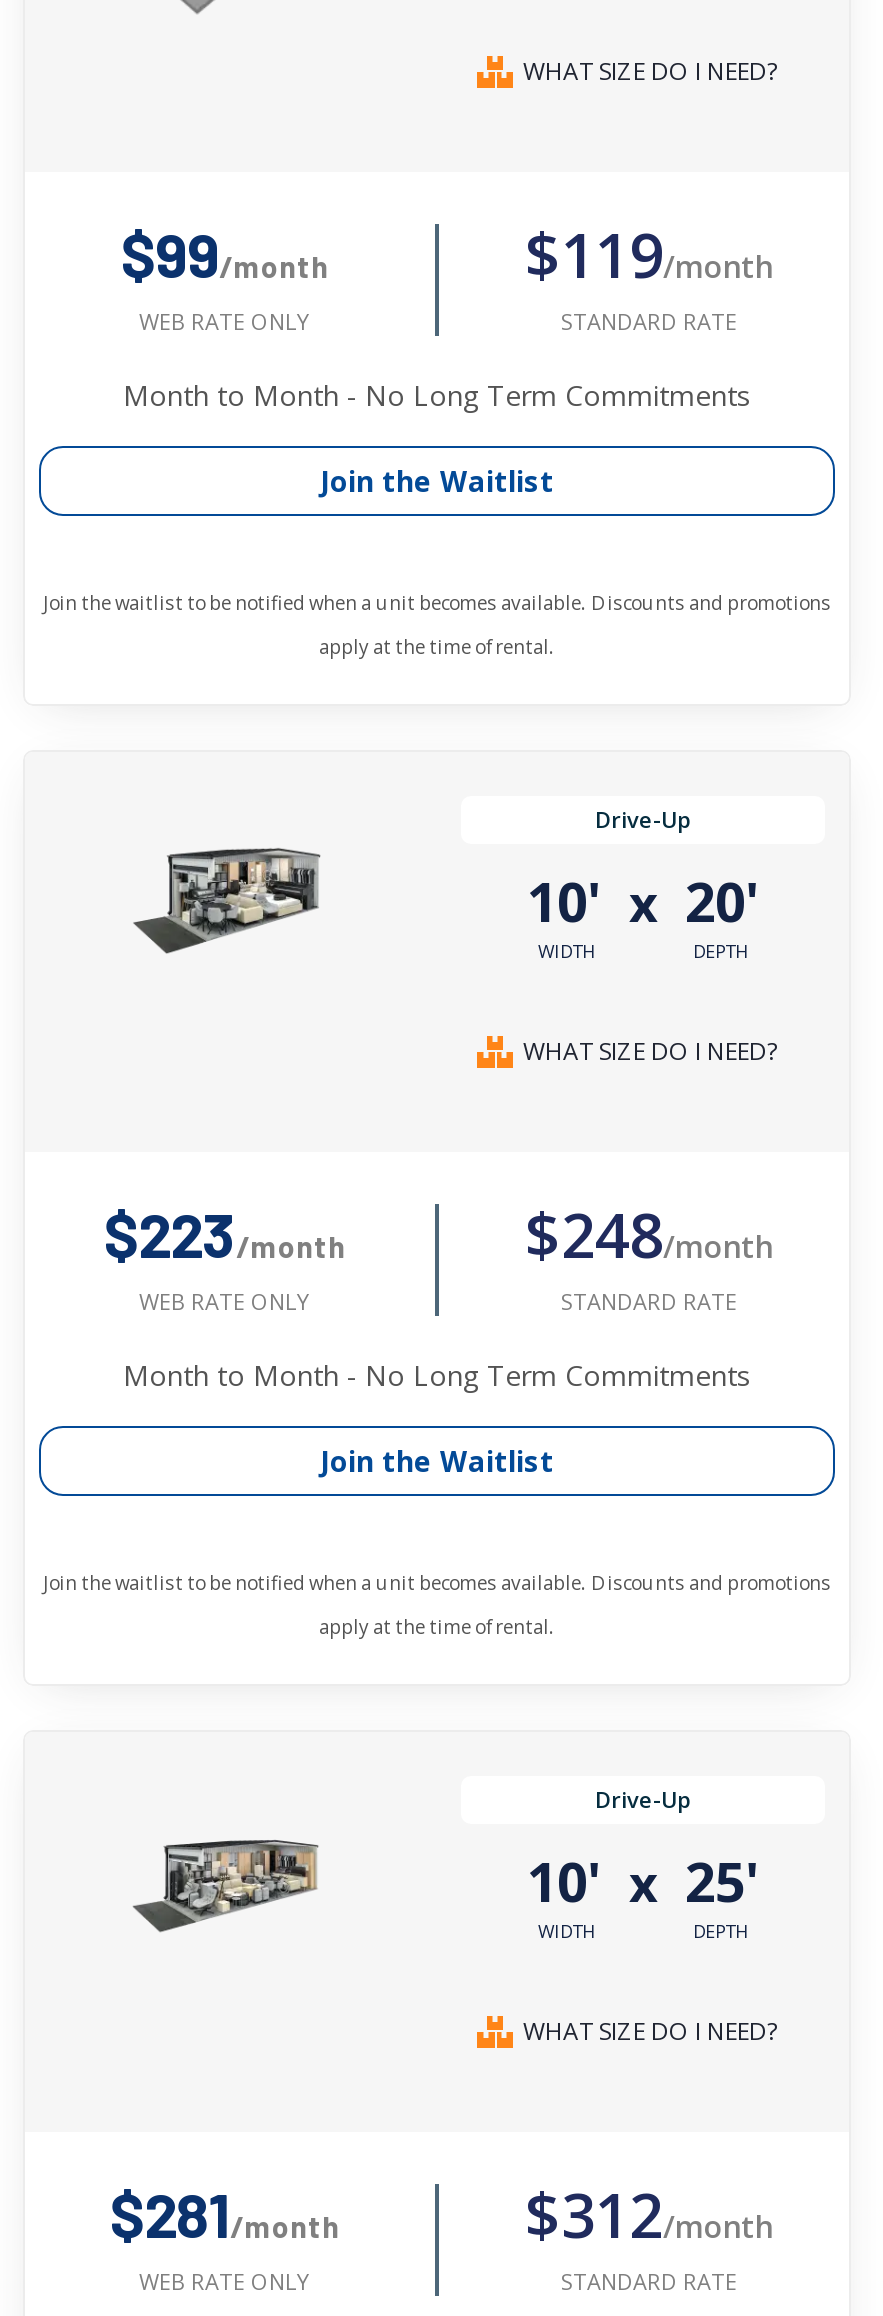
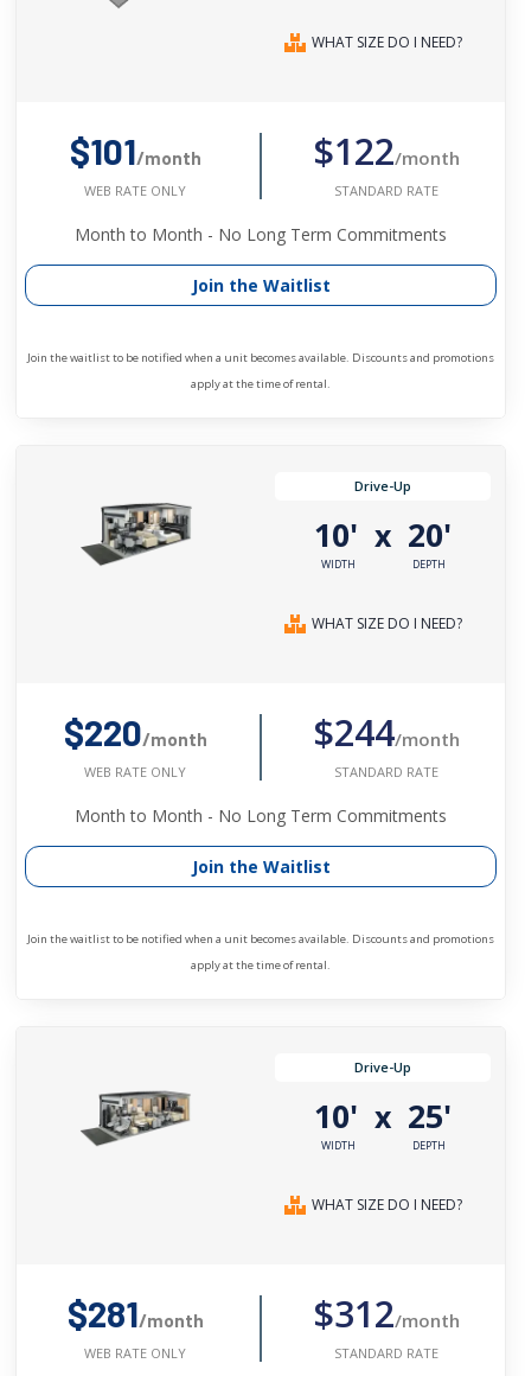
[121,219,329,291] $99/month -> [69,130,201,172] $101/month
[525,214,773,296] $119/month -> [313,127,460,175] $122/month
[104,1199,346,1271] $223/month -> [63,711,207,754] $220/month
[525,1194,773,1276] $248/month -> [313,708,460,757] $244/month

